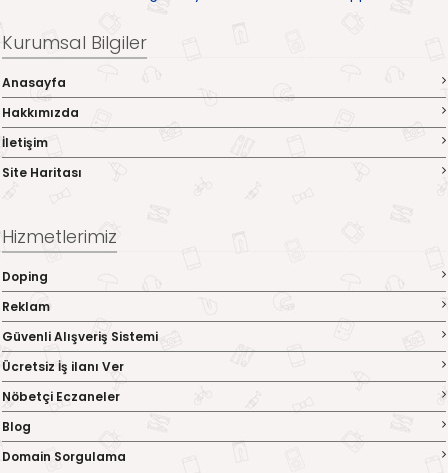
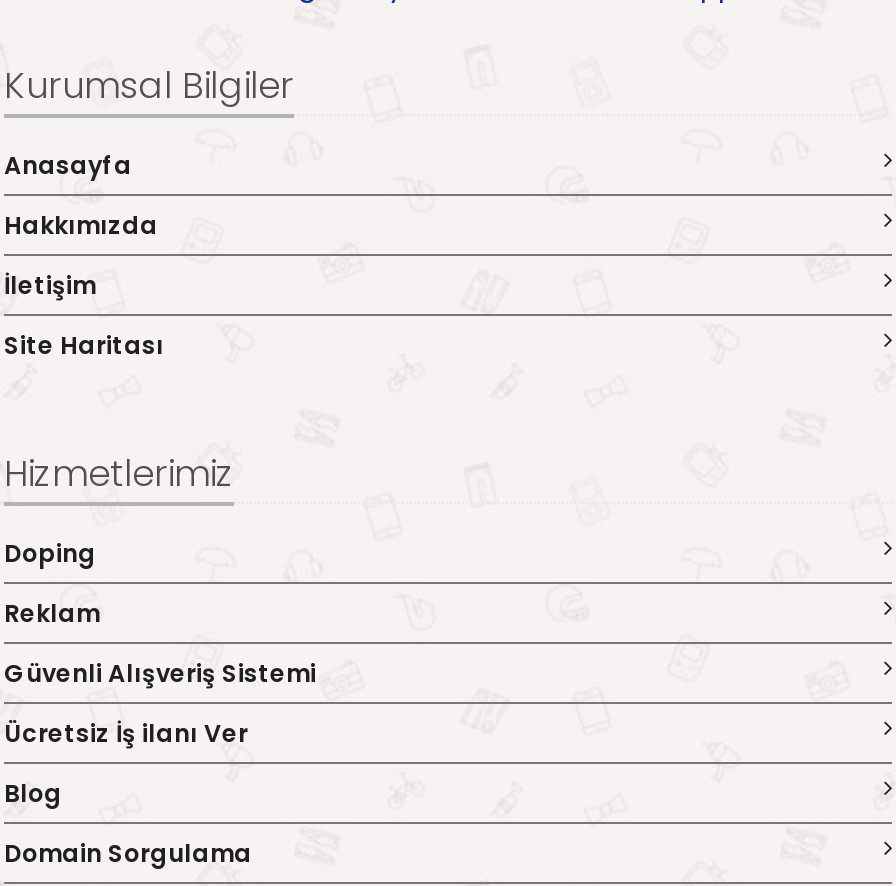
[2,388,120,405] Nöbetçi Eczaneler -> none

